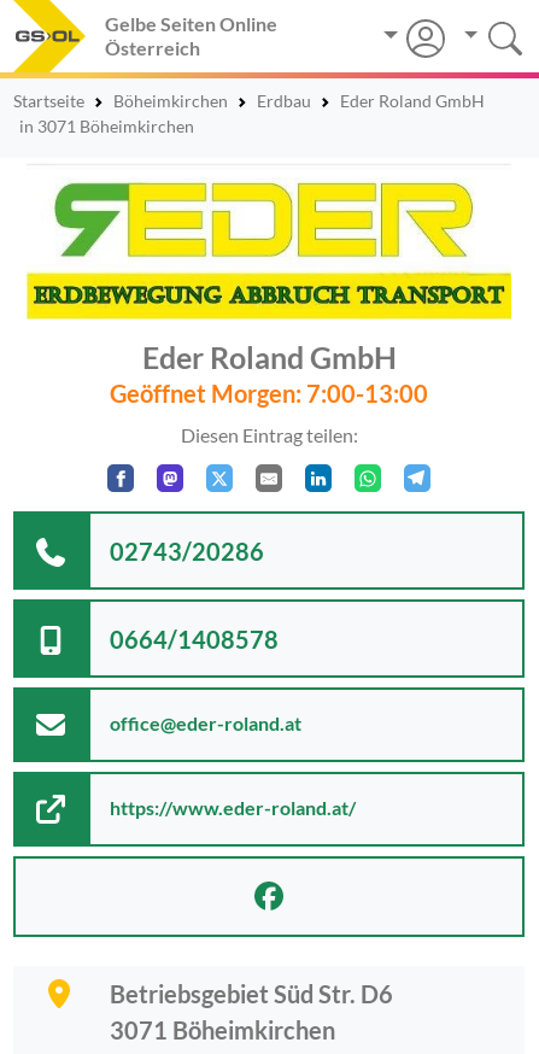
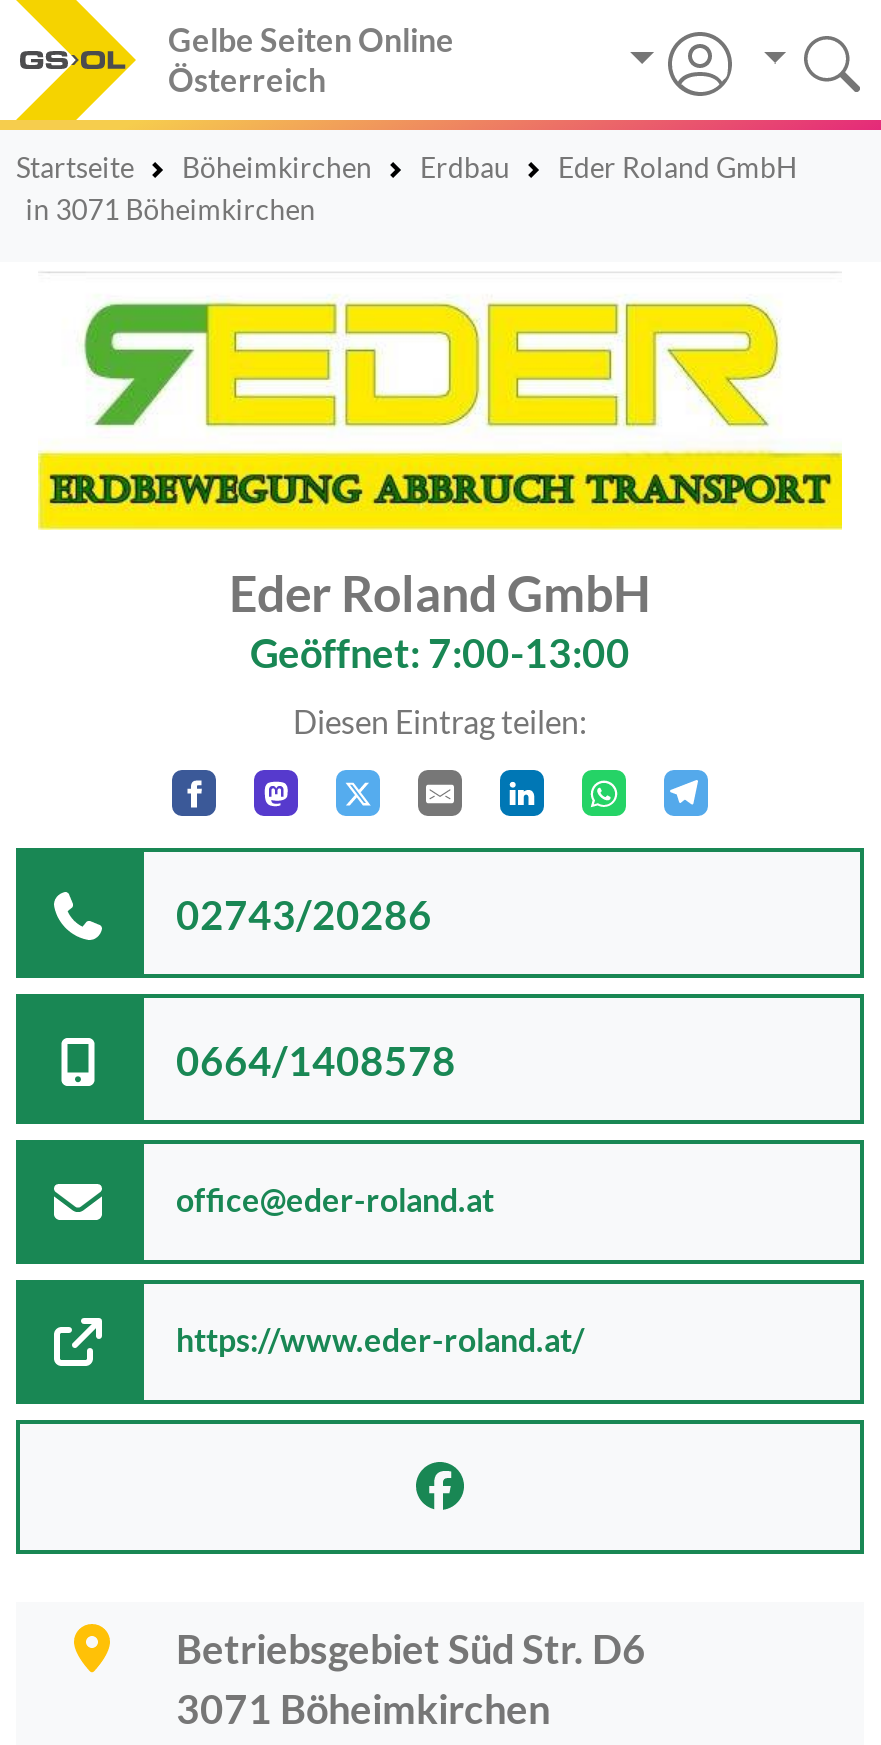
[110,379,428,408] Geöffnet Morgen: 7:00-13:00 -> [250,628,630,676] Geöffnet: 7:00-13:00

